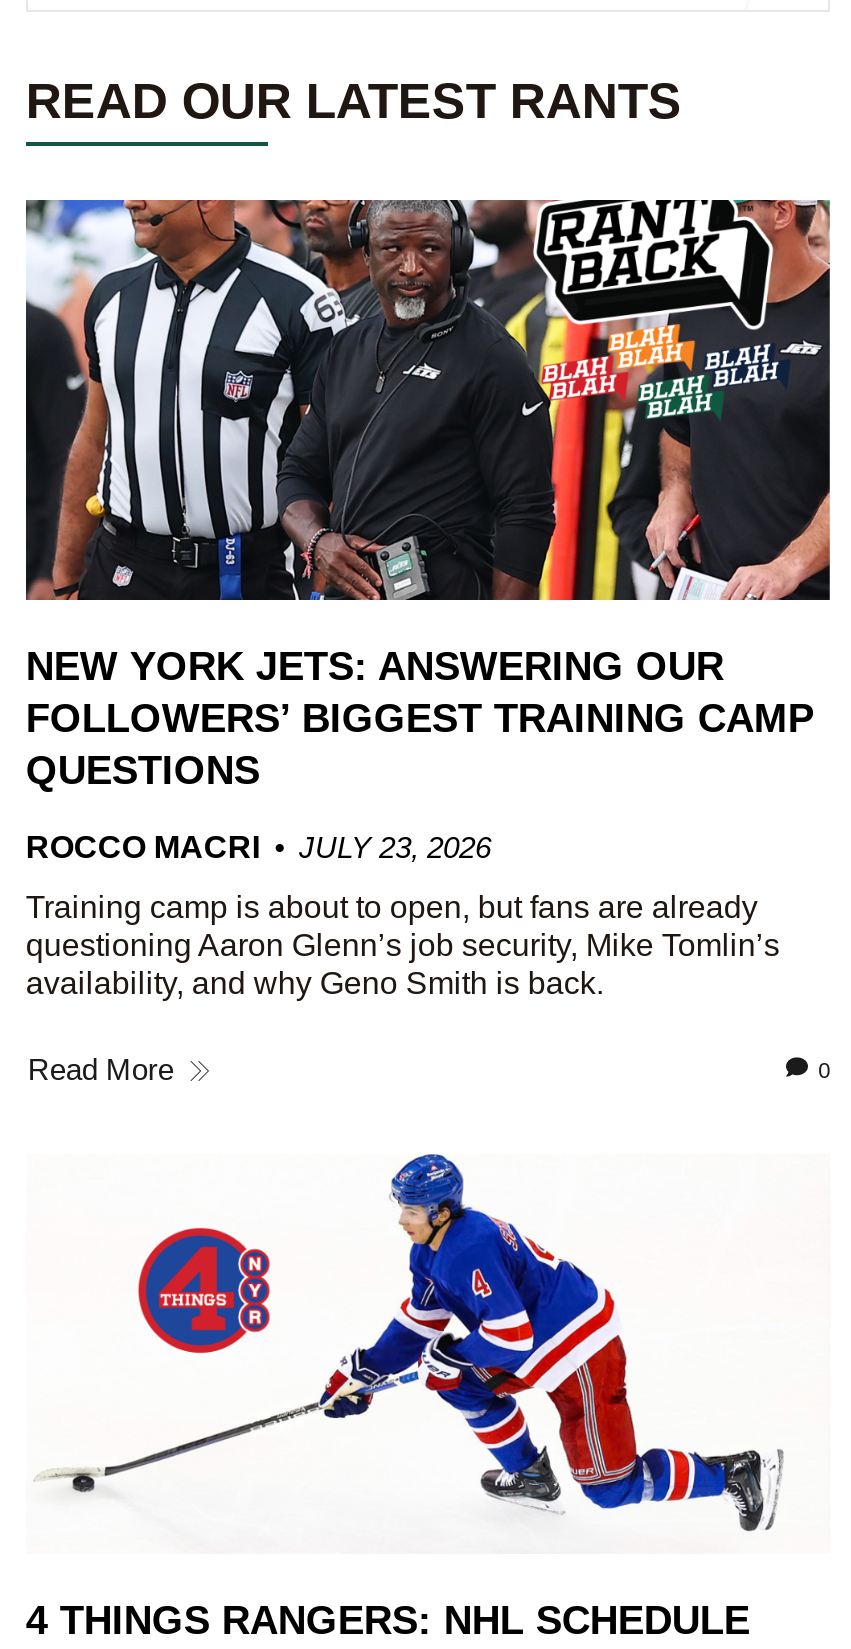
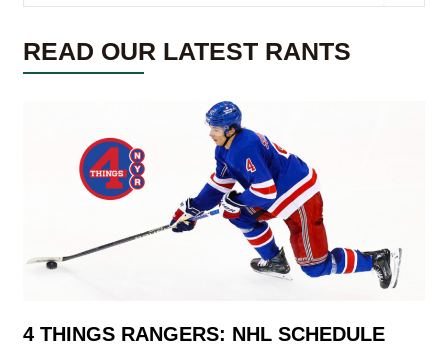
[24,198,832,1087] [image] | NEW YORK JETS: ANSWERING OUR | FOLLOWERS’ BIGGEST TRAINING CAMP | QUESTIONS | ROCCO MACRI | JULY 23, 2026 | Training camp is about to open, but fans are already | questioning Aaron Glenn’s job security, Mike Tomlin’s | availability, and why Geno Smith is back. | Read More | 0 -> none

